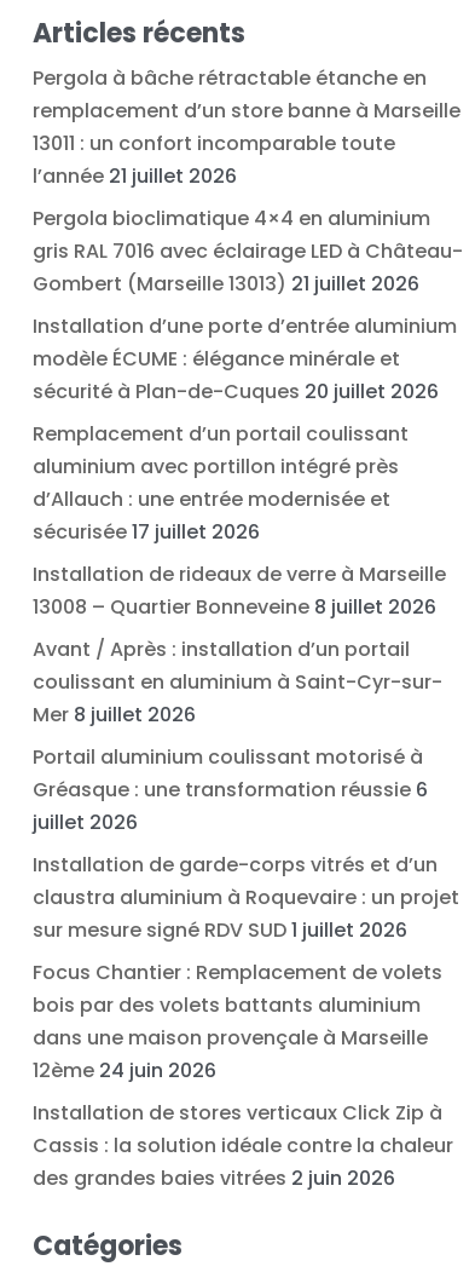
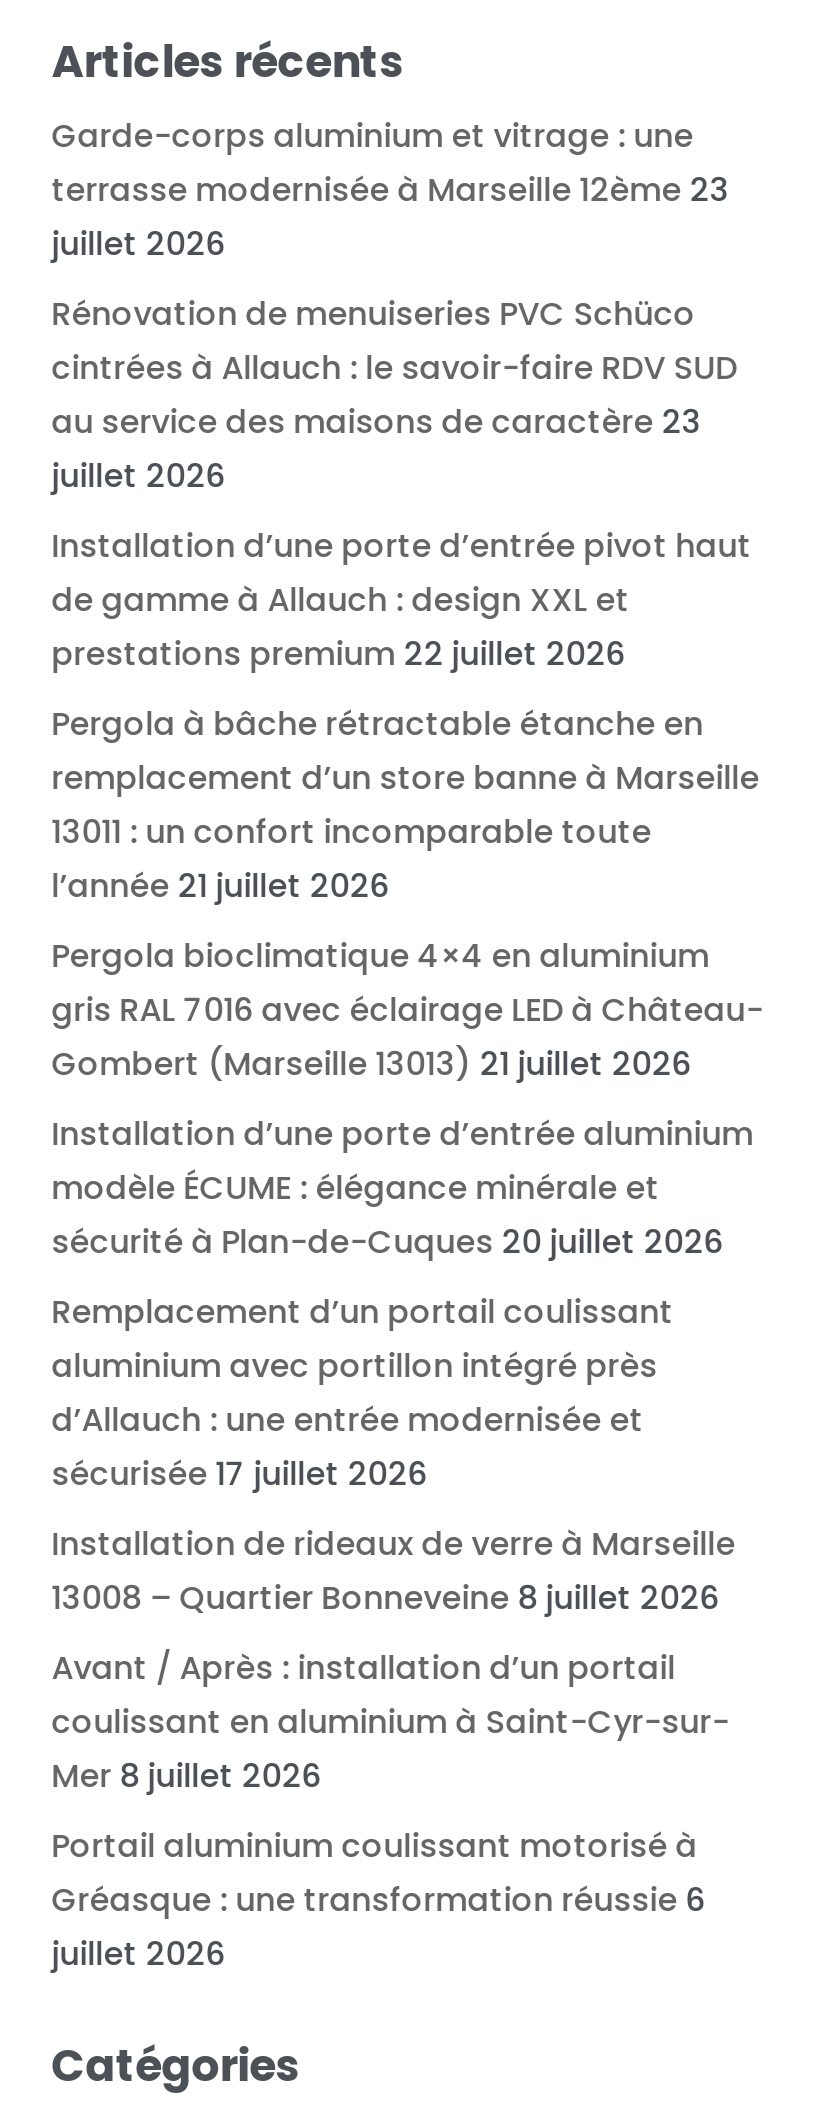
none -> [52,112,752,676] Garde-corps aluminium et vitrage : une | terrasse modernisée à Marseille 12ème 23 | juillet 2026 | Rénovation de menuiseries PVC Schüco | cintrées à Allauch : le savoir-faire RDV SUD | au service des maisons de caractère 23 | juillet 2026 | Installation d’une porte d’entrée pivot haut | de gamme à Allauch : design XXL et | prestations premium 22 juillet 2026
moved [32,64,463,836] -> [52,700,764,1976]: Pergola à bâche rétractable étanche en | remplacement d’un store banne à Marseille | 13011 : un confort incomparable toute | ... | Gréasque : une transformation réussie 6 | juillet 2026
[32,851,459,1192] Installation de garde-corps vitrés et d’un | claustra aluminium à Roquevaire : un projet | sur mesure signé RDV SUD 1 juillet 2026 | Focus Chantier : Remplacement de volets | bois par des volets battants aluminium | dans une maison provençale à Marseille | 12ème 24 juin 2026 | Installation de stores verticaux Click Zip à | Cassis : la solution idéale contre la chaleur | des grandes baies vitrées 2 juin 2026 -> none

